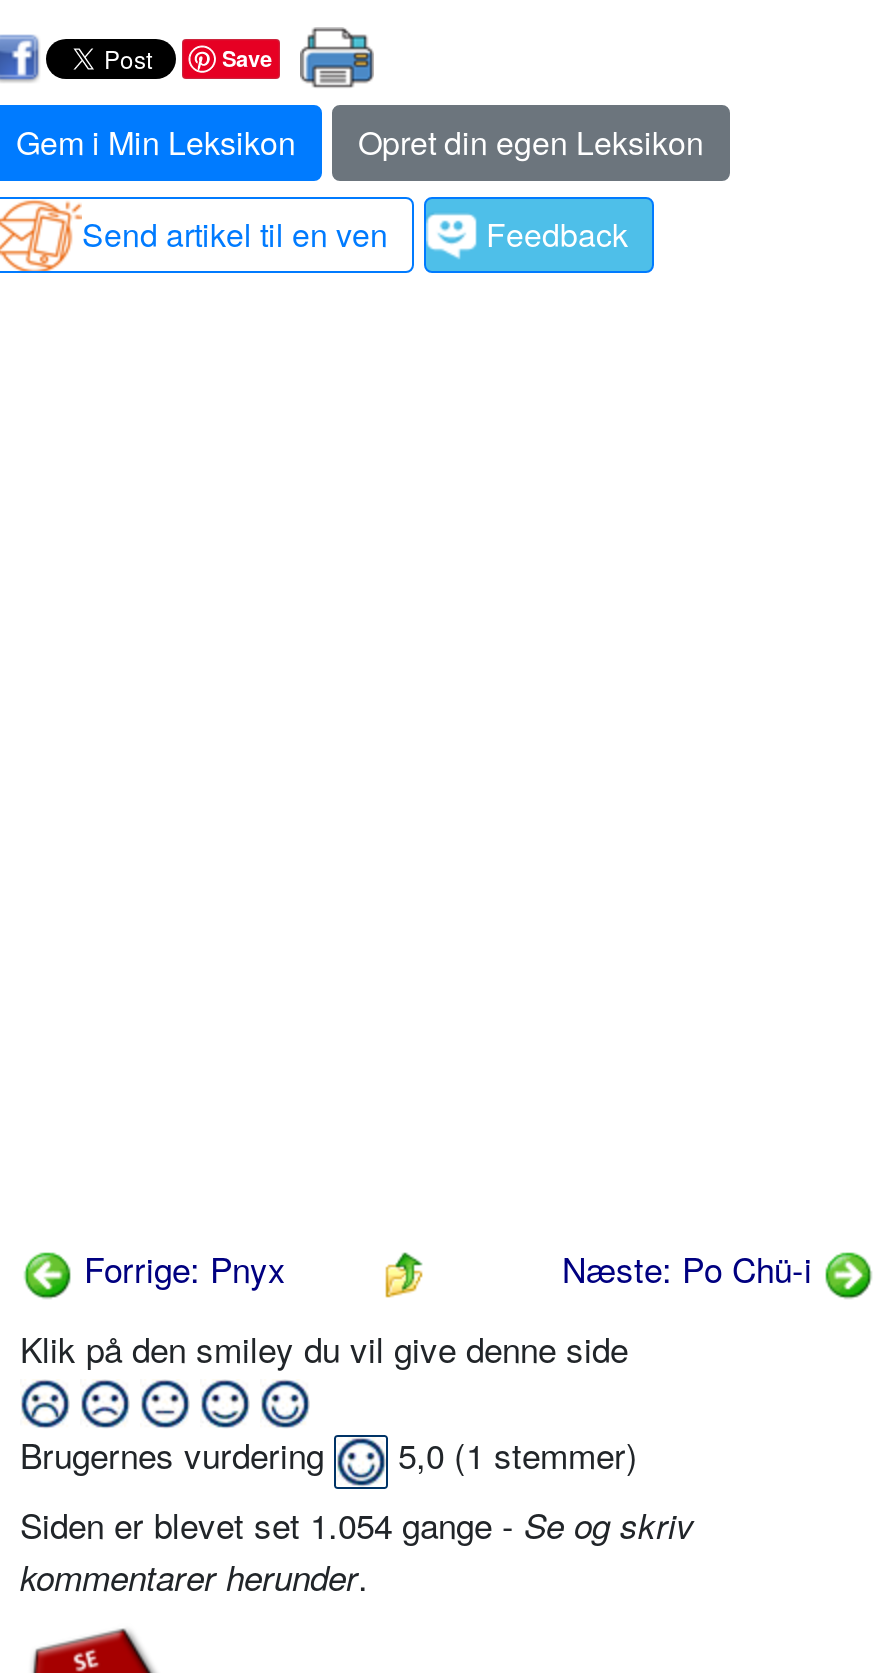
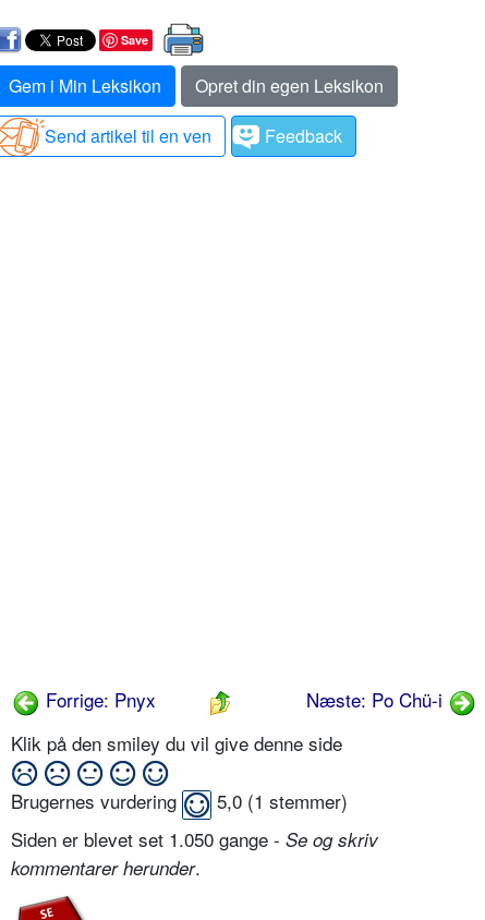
[20,1498,694,1548] Siden er blevet set 1.054 gange - Se og skriv -> [11,825,378,852] Siden er blevet set 1.050 gange - Se og skriv

